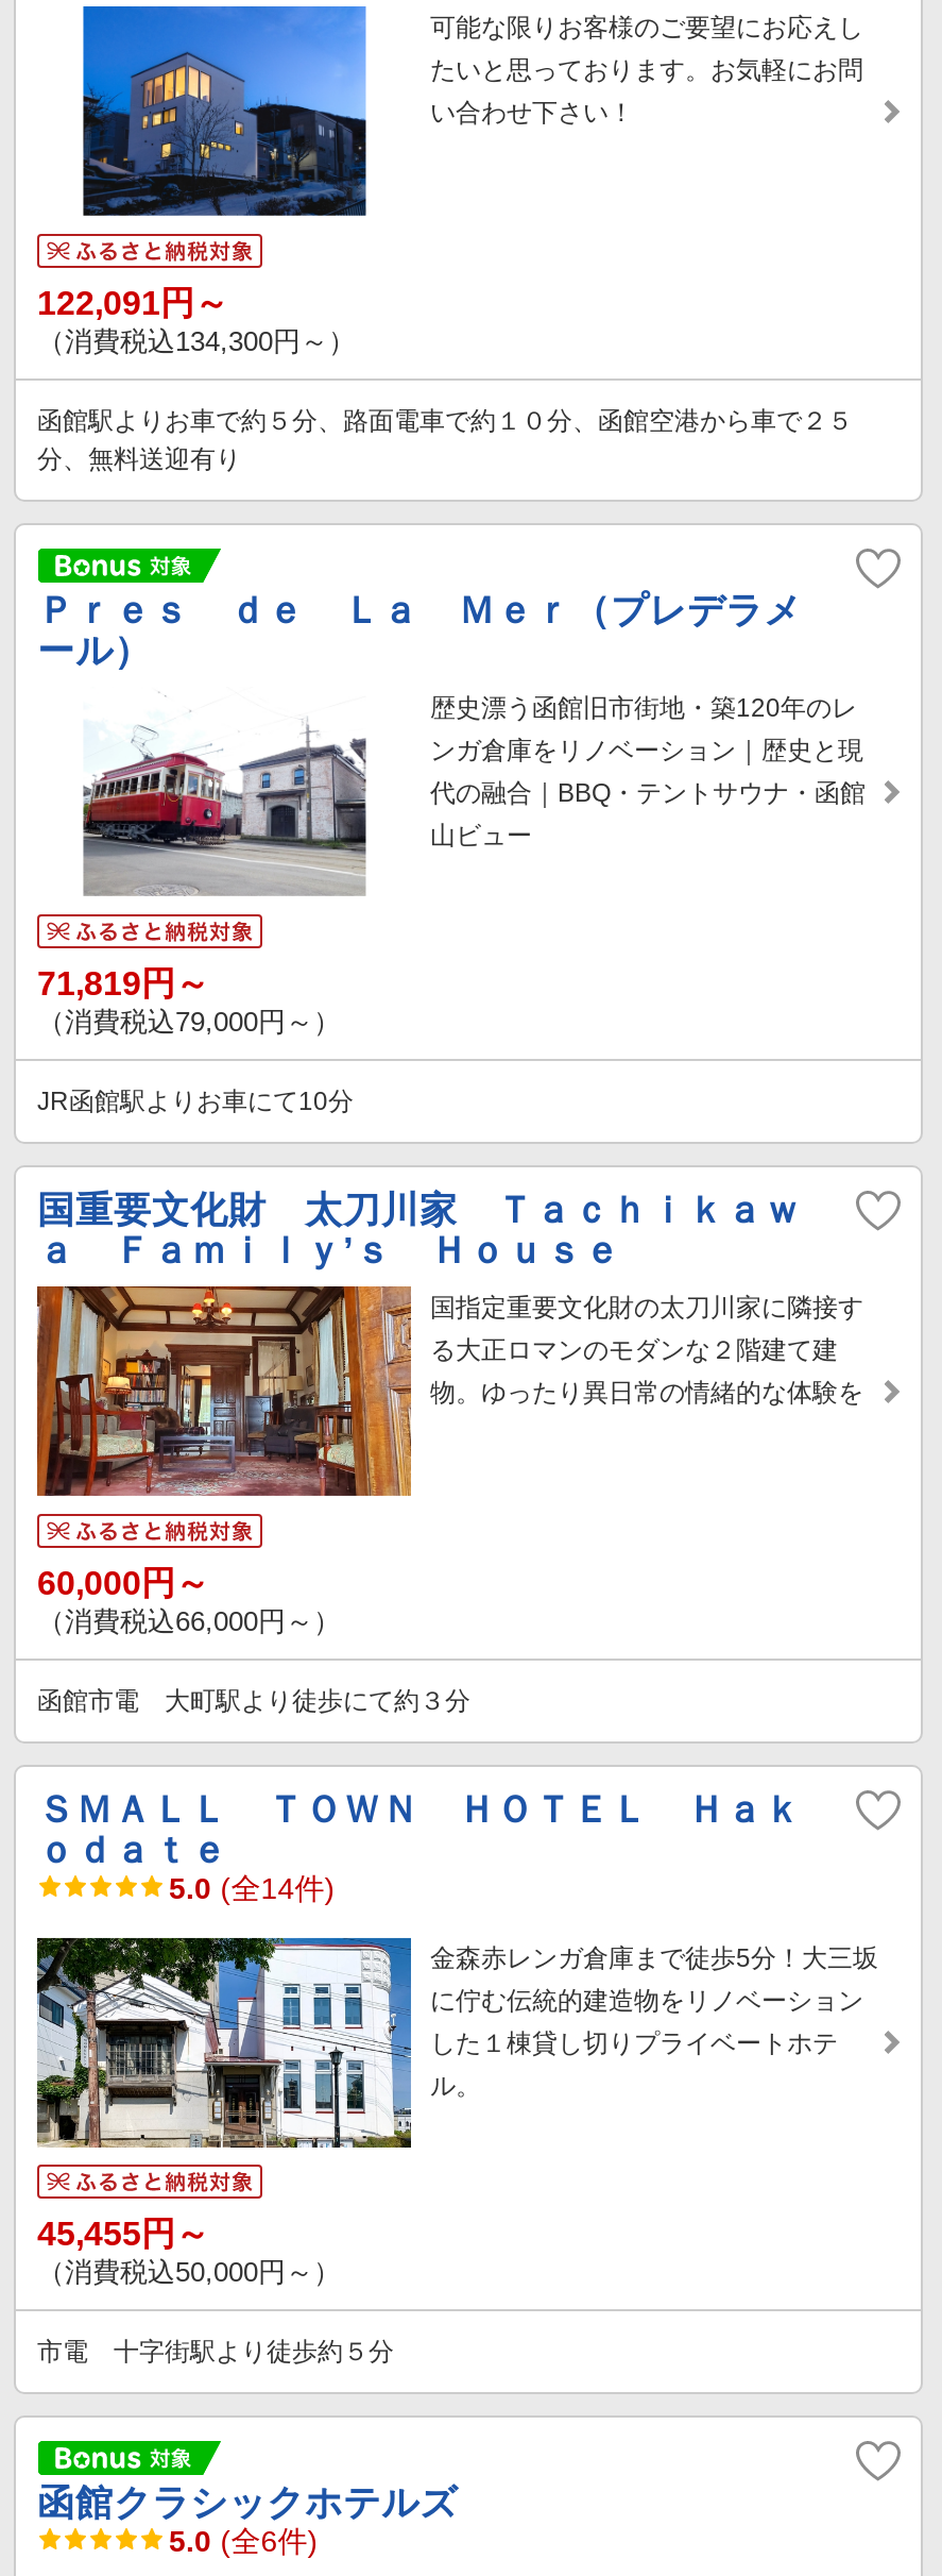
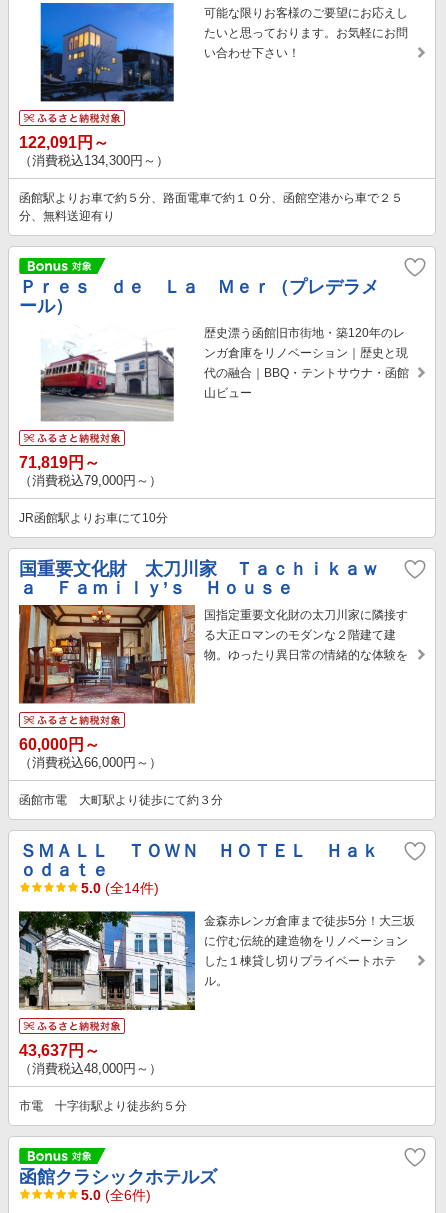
[37,2215,209,2252] 45,455円～ -> [19,1042,100,1059] 43,637円～
[37,2256,341,2288] （消費税込50,000円～） -> [19,1061,162,1076] （消費税込48,000円～）

